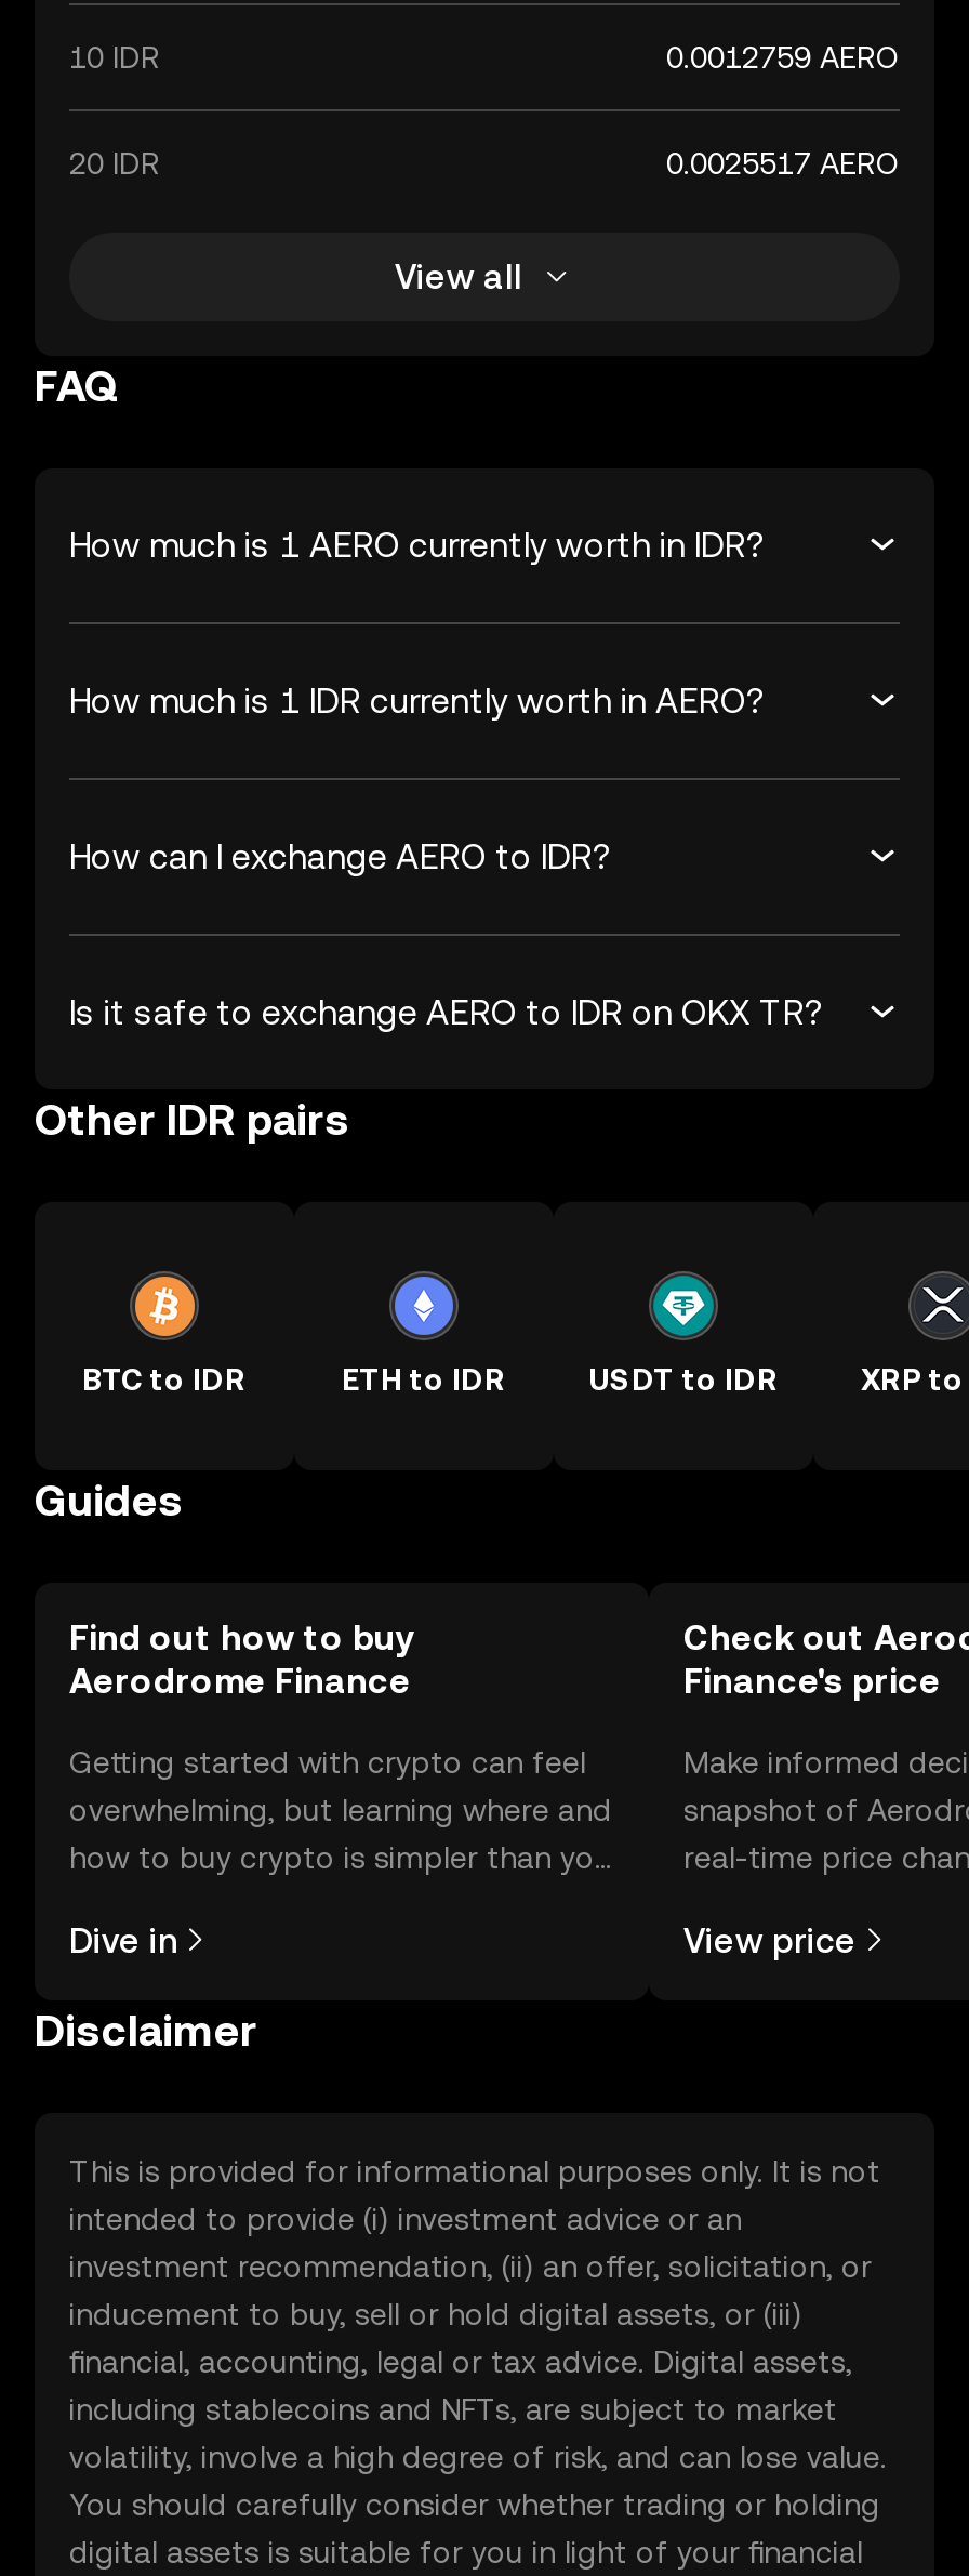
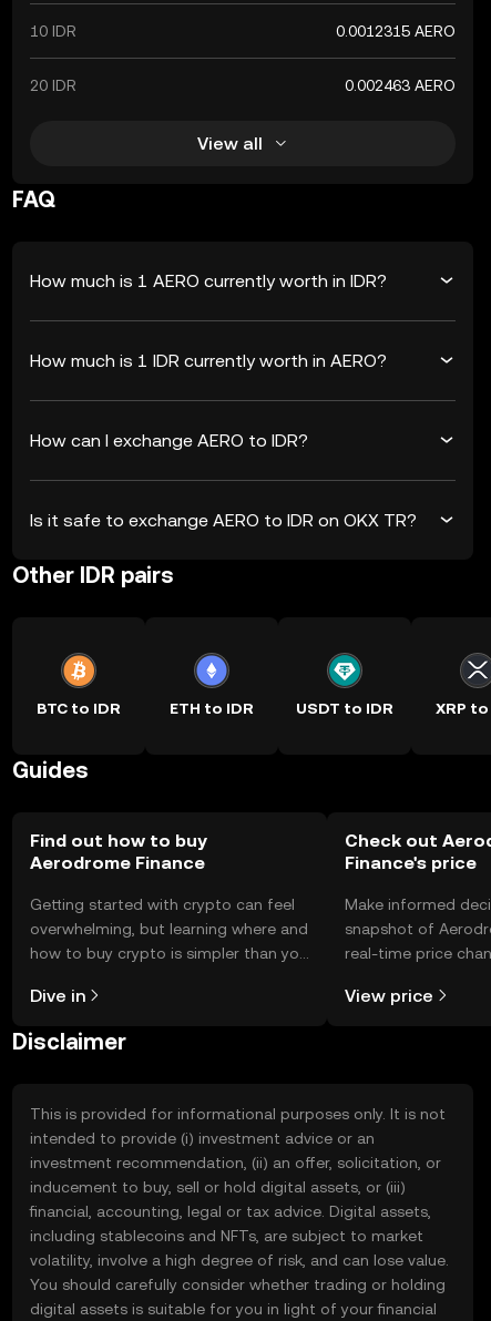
[666,40,900,75] 0.0012759 AERO -> [336,22,456,40] 0.0012315 AERO
[666,146,900,181] 0.0025517 AERO -> [345,76,456,94] 0.002463 AERO

